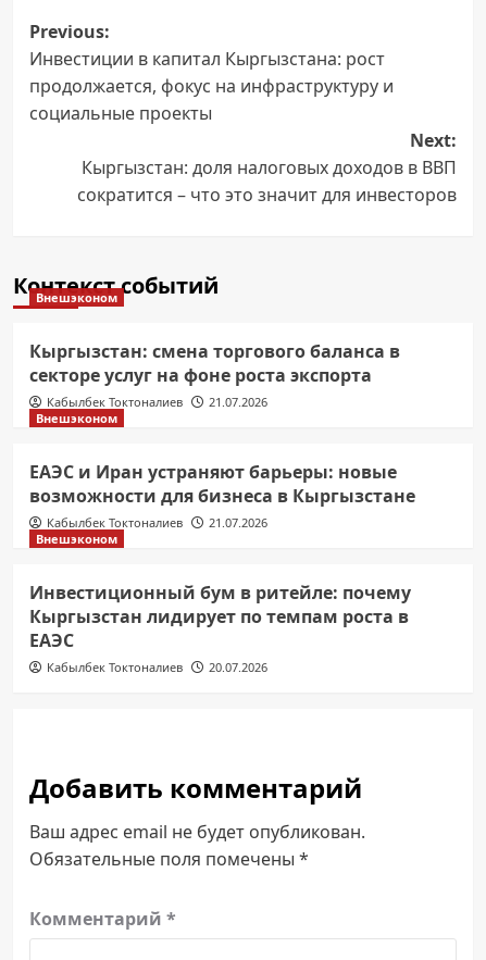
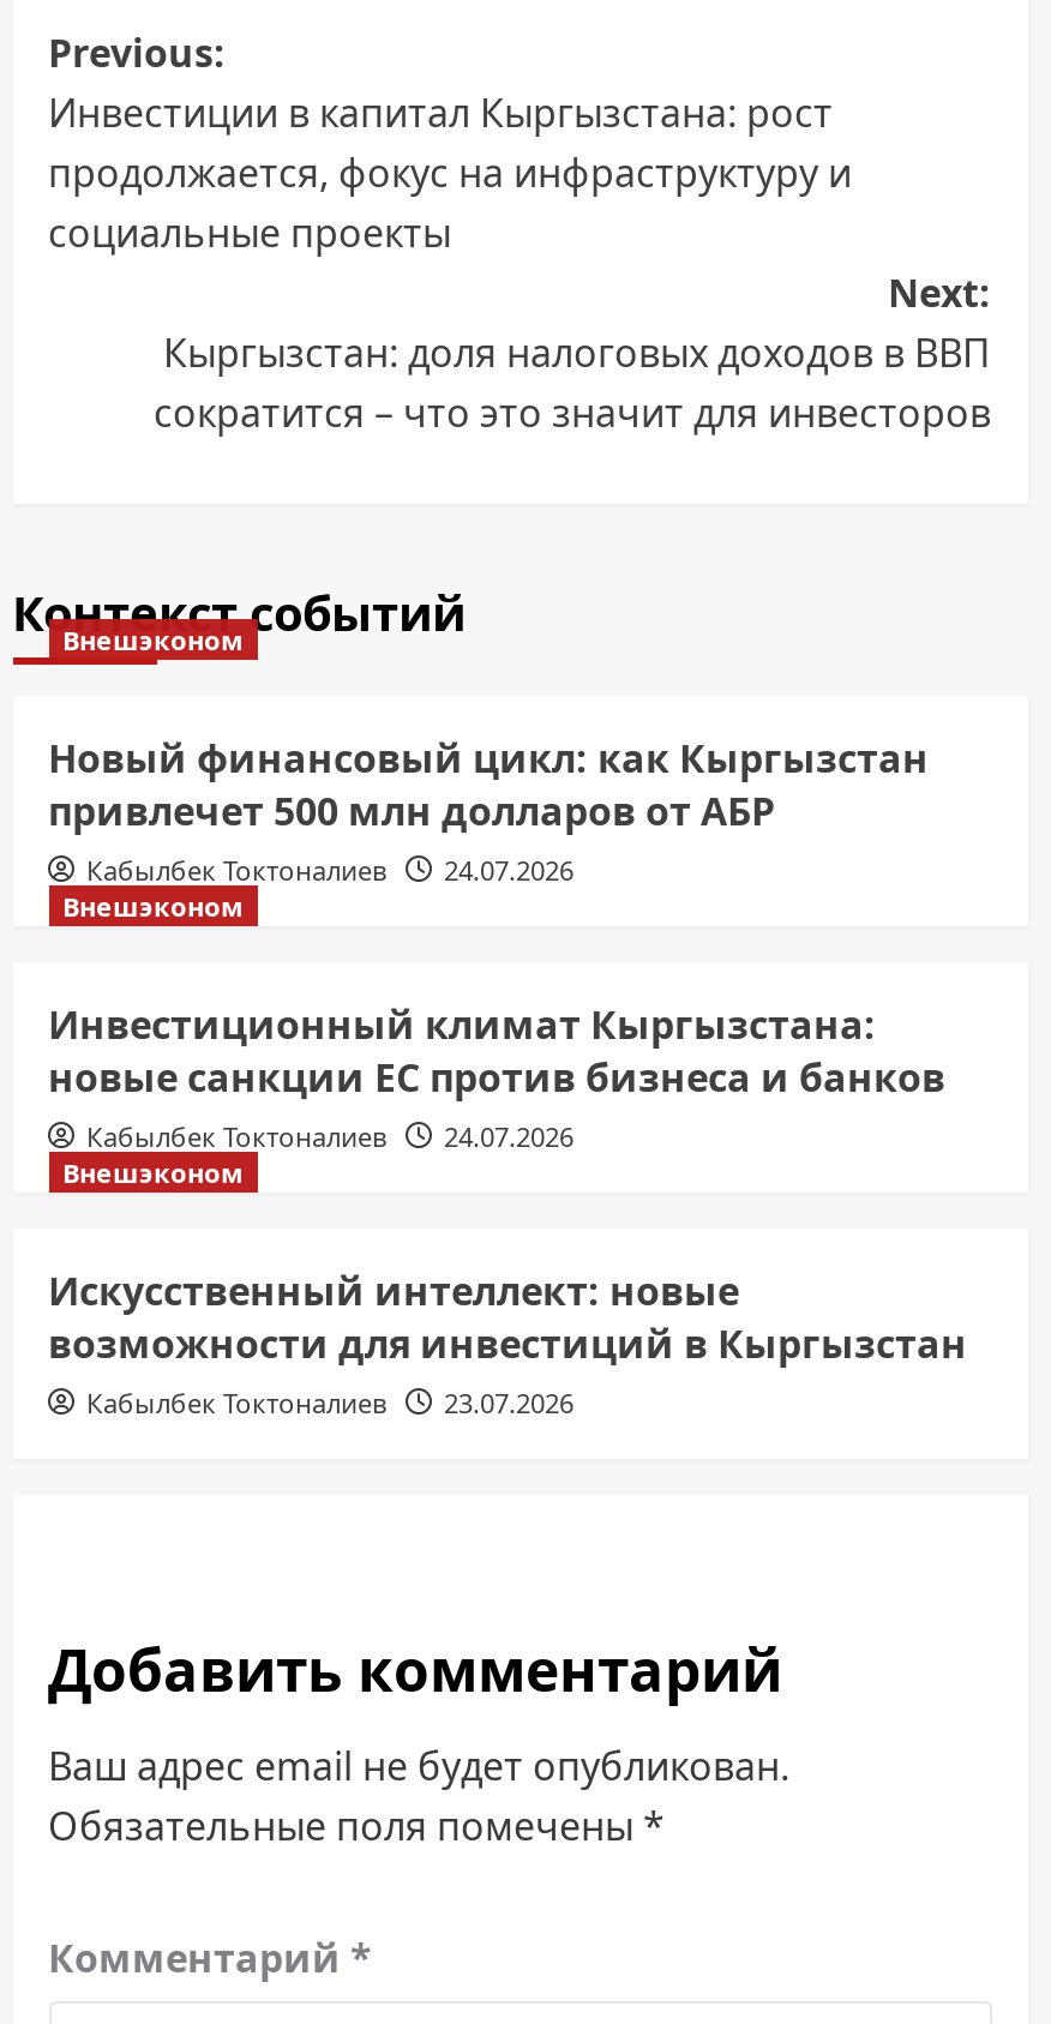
[29,339,400,387] Кыргызстан: смена торгового баланса в | секторе услуг на фоне роста экспорта -> [48,731,929,836] Новый финансовый цикл: как Кыргызстан | привлечет 500 млн долларов от АБР
[46,393,267,409] Кабылбек Токтоналиев 21.07.2026 -> [86,851,573,887] Кабылбек Токтоналиев 24.07.2026
[29,459,415,507] ЕАЭС и Иран устраняют барьеры: новые | возможности для бизнеса в Кыргызстане -> [48,997,945,1103] Инвестиционный климат Кыргызстана: | новые санкции ЕС против бизнеса и банков
[46,514,267,530] Кабылбек Токтоналиев 21.07.2026 -> [86,1117,573,1153] Кабылбек Токтоналиев 24.07.2026
[29,580,410,652] Инвестиционный бум в ритейле: почему | Кыргызстан лидирует по темпам роста в | ЕАЭС -> [48,1263,967,1369] Искусственный интеллект: новые | возможности для инвестиций в Кыргызстан
[46,658,267,675] Кабылбек Токтоналиев 20.07.2026 -> [86,1383,573,1419] Кабылбек Токтоналиев 23.07.2026

